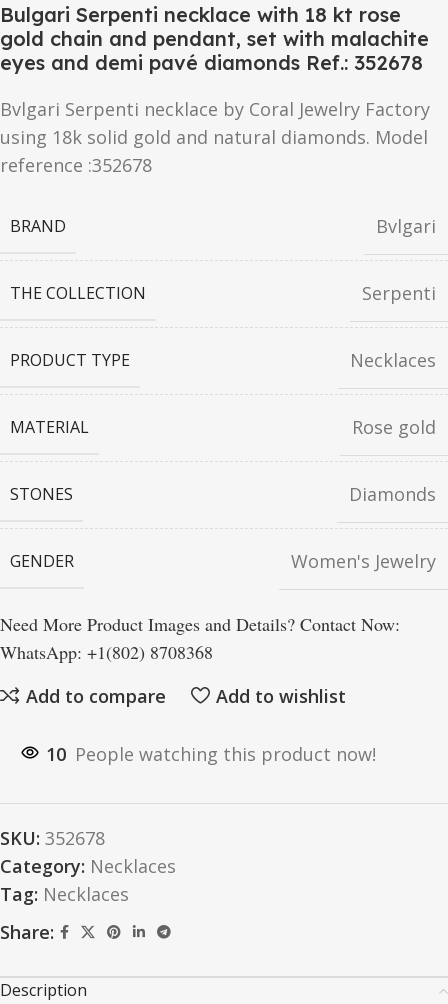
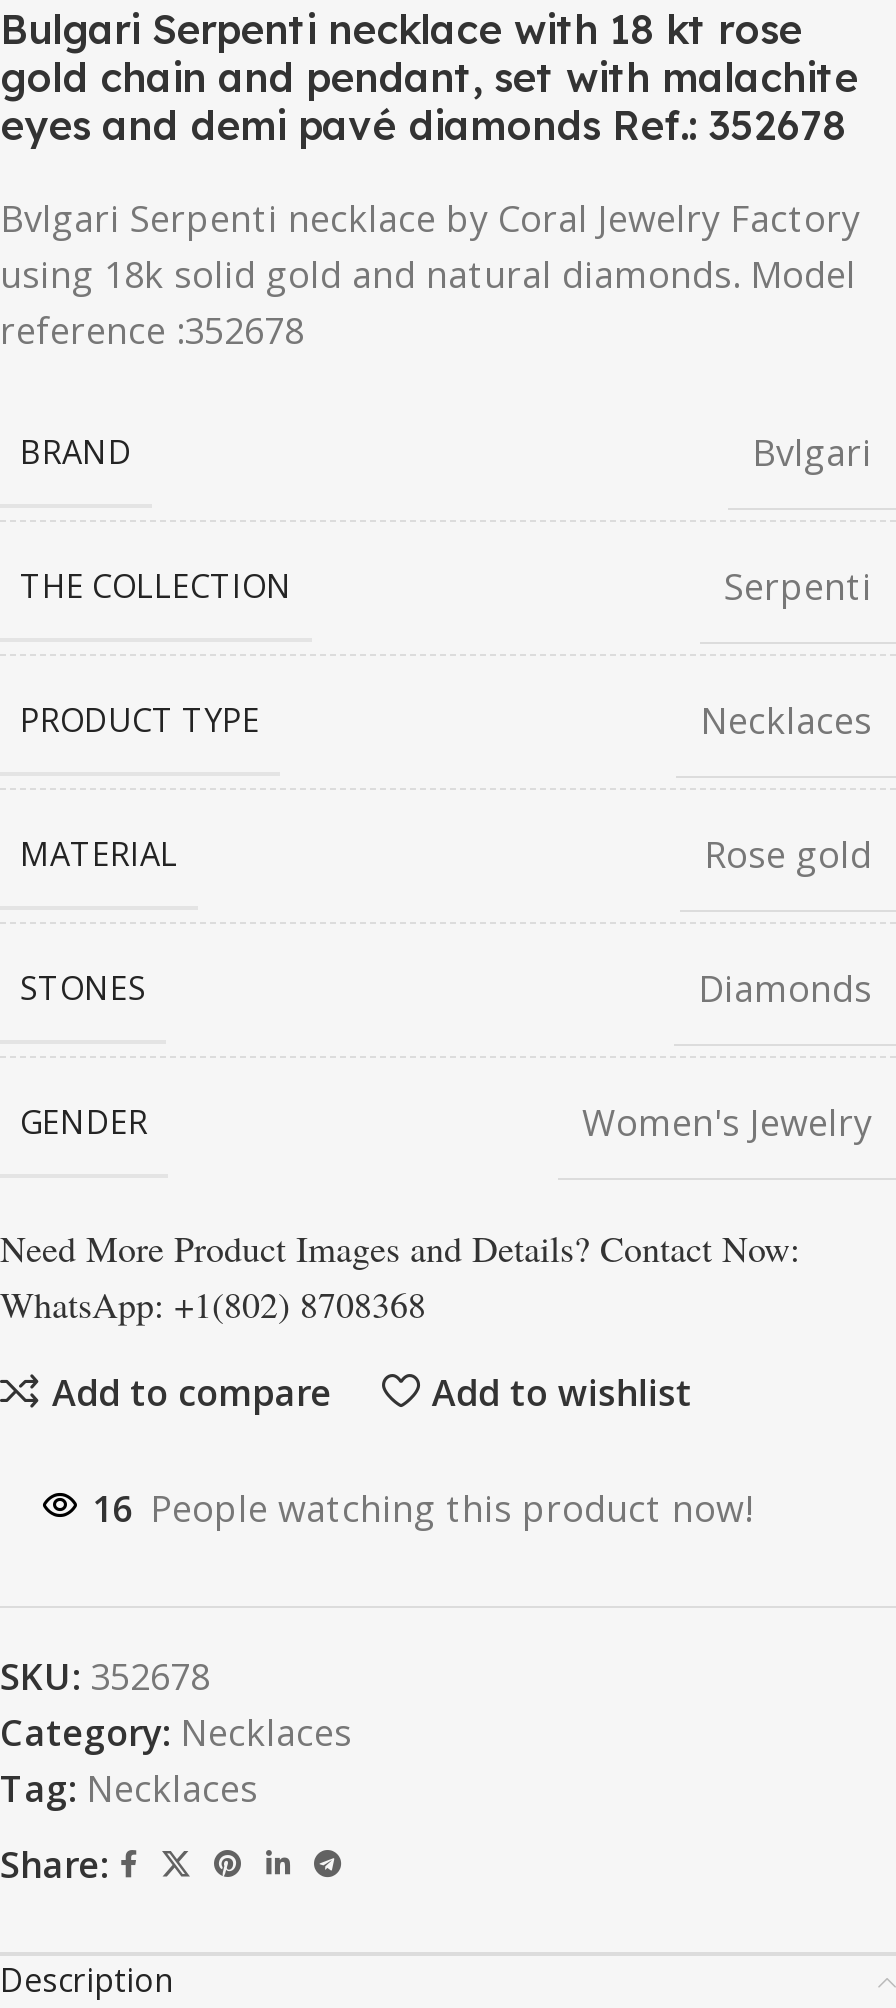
[46,742,376,766] 10 People watching this product now! -> [92,1485,752,1533] 16 People watching this product now!

